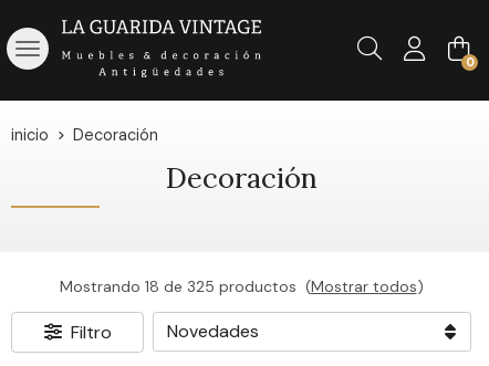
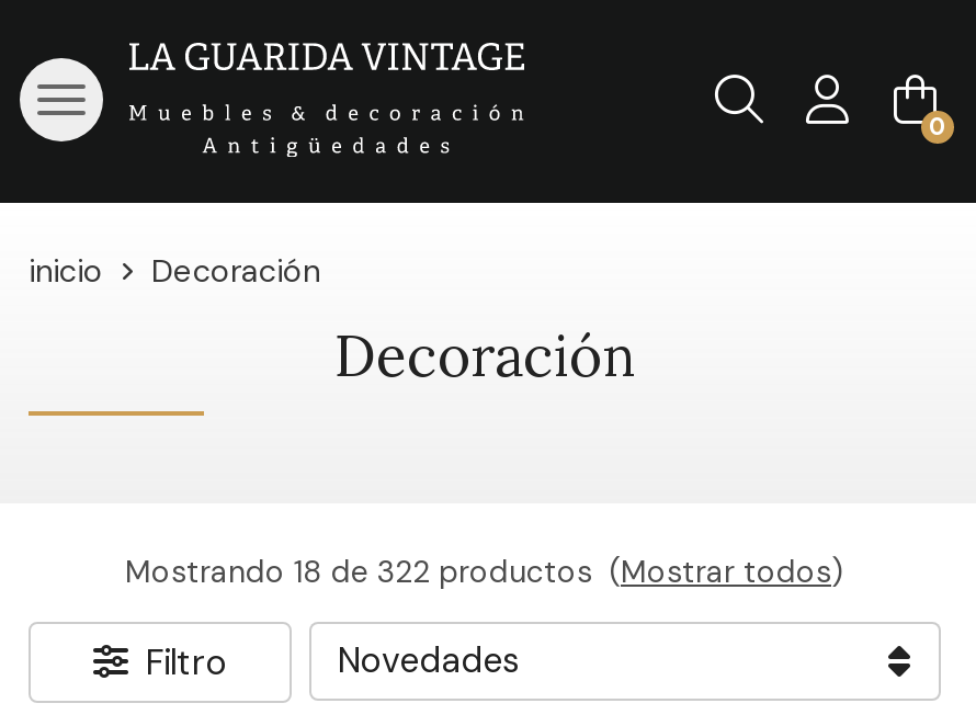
[59,276,423,296] Mostrando 18 de 325 productos (Mostrar todos) -> [125,551,844,590] Mostrando 18 de 322 productos (Mostrar todos)

